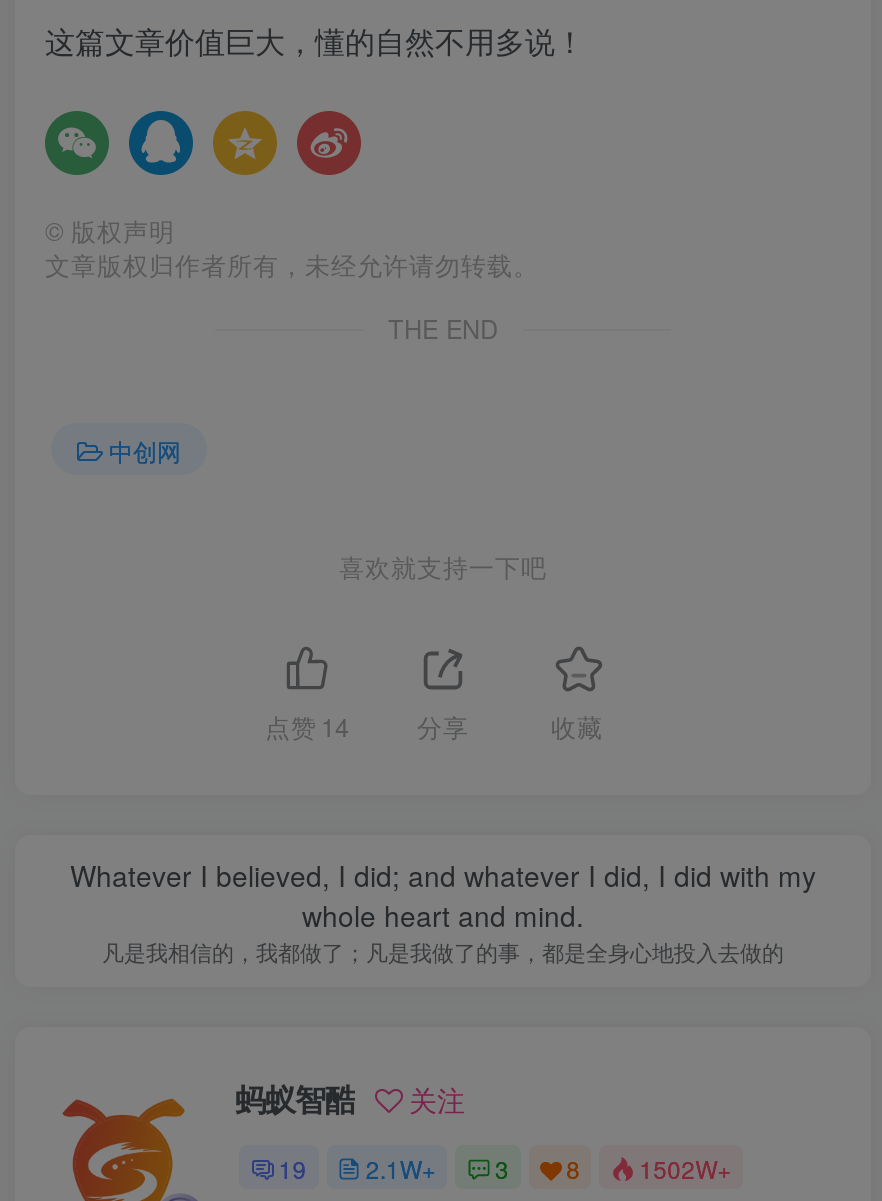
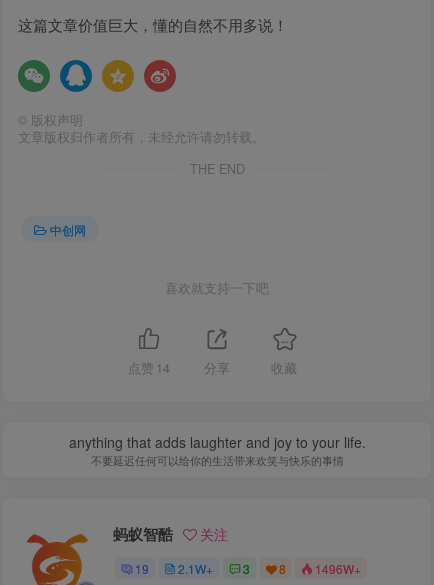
[70,855,816,967] Whatever I believed, I did; and whatever I did, I did with my | whole heart and mind. | 凡是我相信的，我都做了；凡是我做了的事，都是全身心地投入去做的 -> [68,432,365,468] anything that adds laughter and joy to your life. | 不要延迟任何可以给你的生活带来欢笑与快乐的事情
[279,1150,731,1184] 19 2.1W+ 3 8 1502W+ -> [135,560,361,577] 19 2.1W+ 3 8 1496W+

